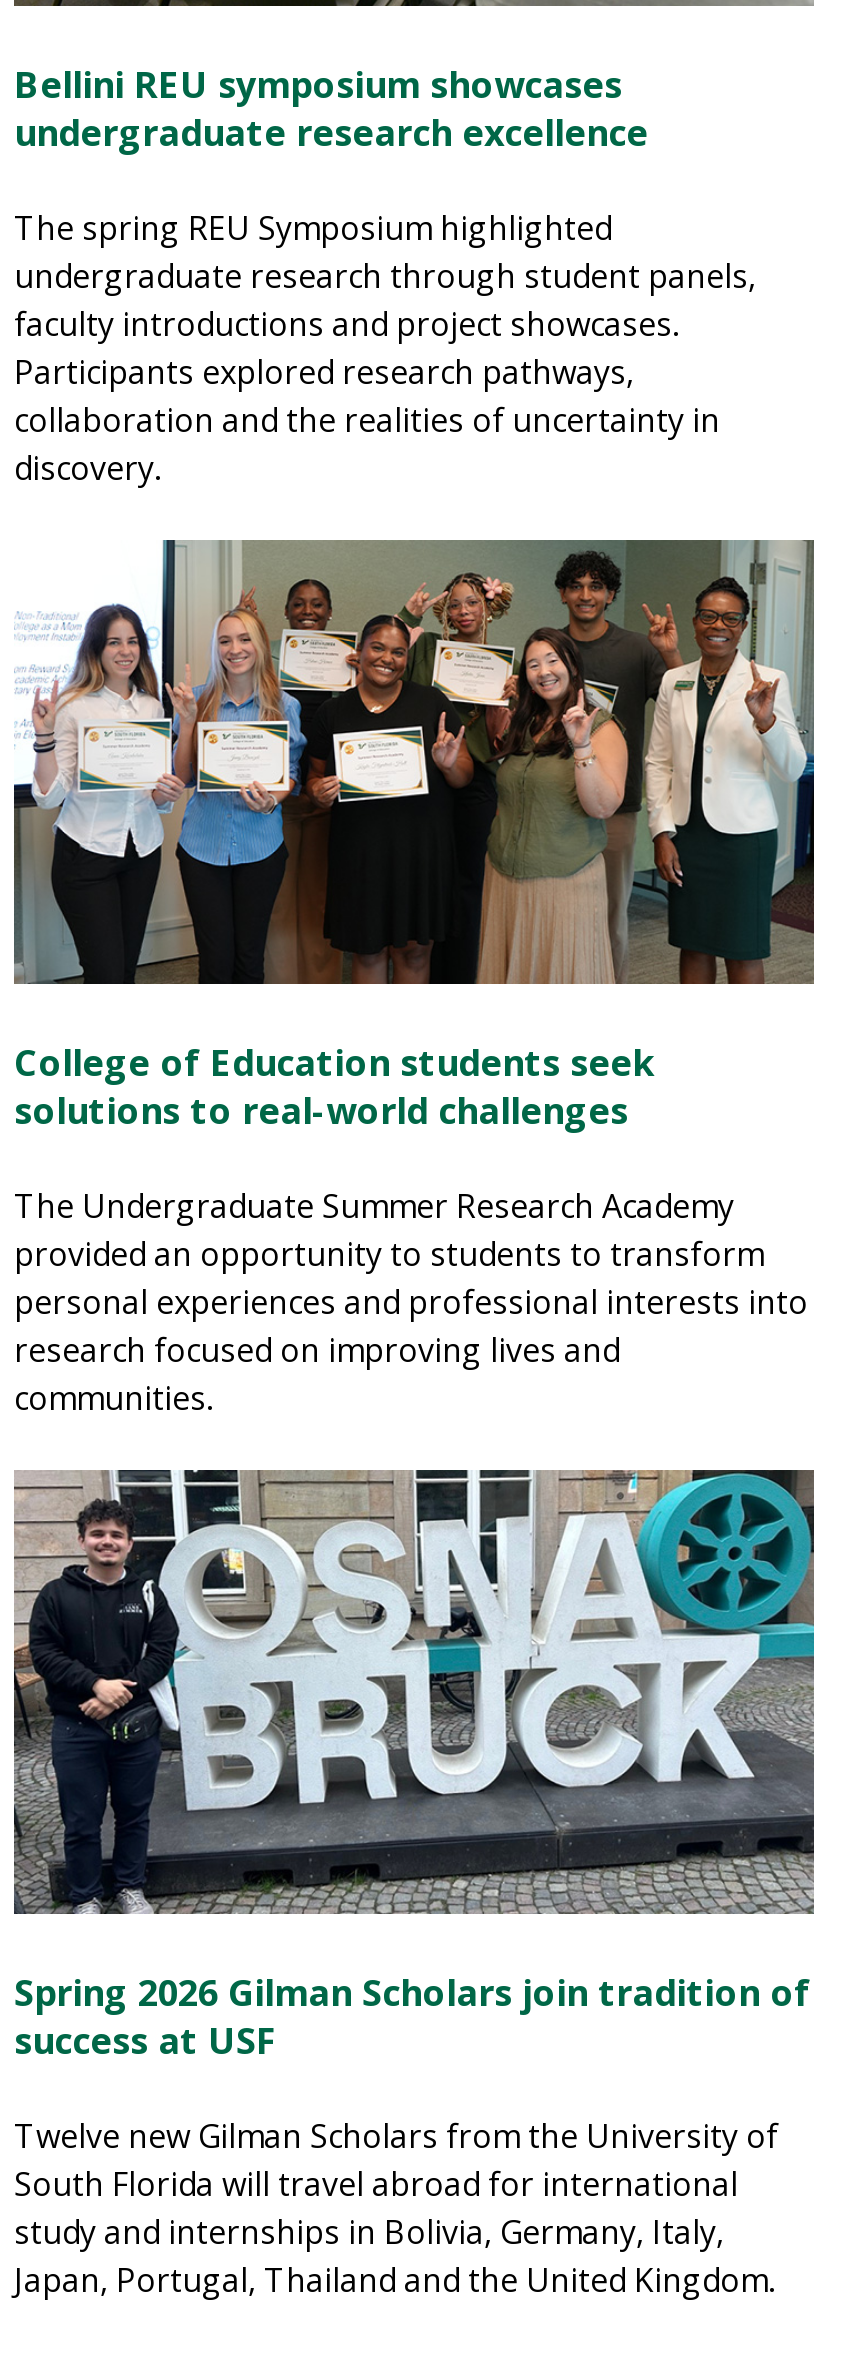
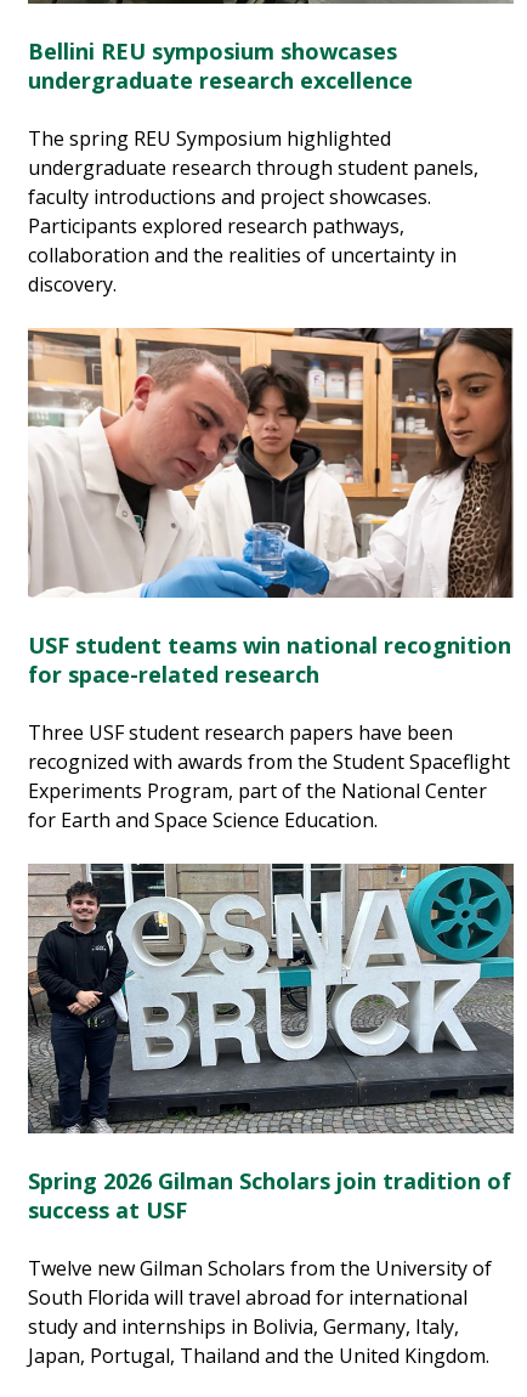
[12,538,814,1134] [image] | College of Education students seek | solutions to real-world challenges -> [27,327,512,689] [image] | USF student teams win national recognition | for space-related research
[14,1184,808,1420] The Undergraduate Summer Research Academy | provided an opportunity to students to transform | personal experiences and professional interests into | research focused on improving lives and | communities. -> [28,719,510,833] Three USF student research papers have been | recognized with awards from the Student Spaceflight | Experiments Program, part of the National Center | for Earth and Space Science Education.

